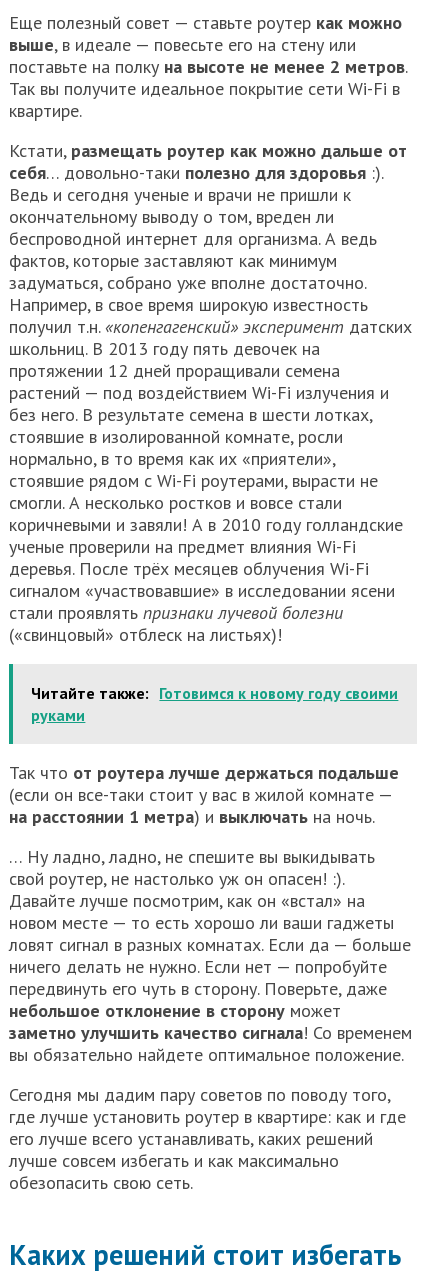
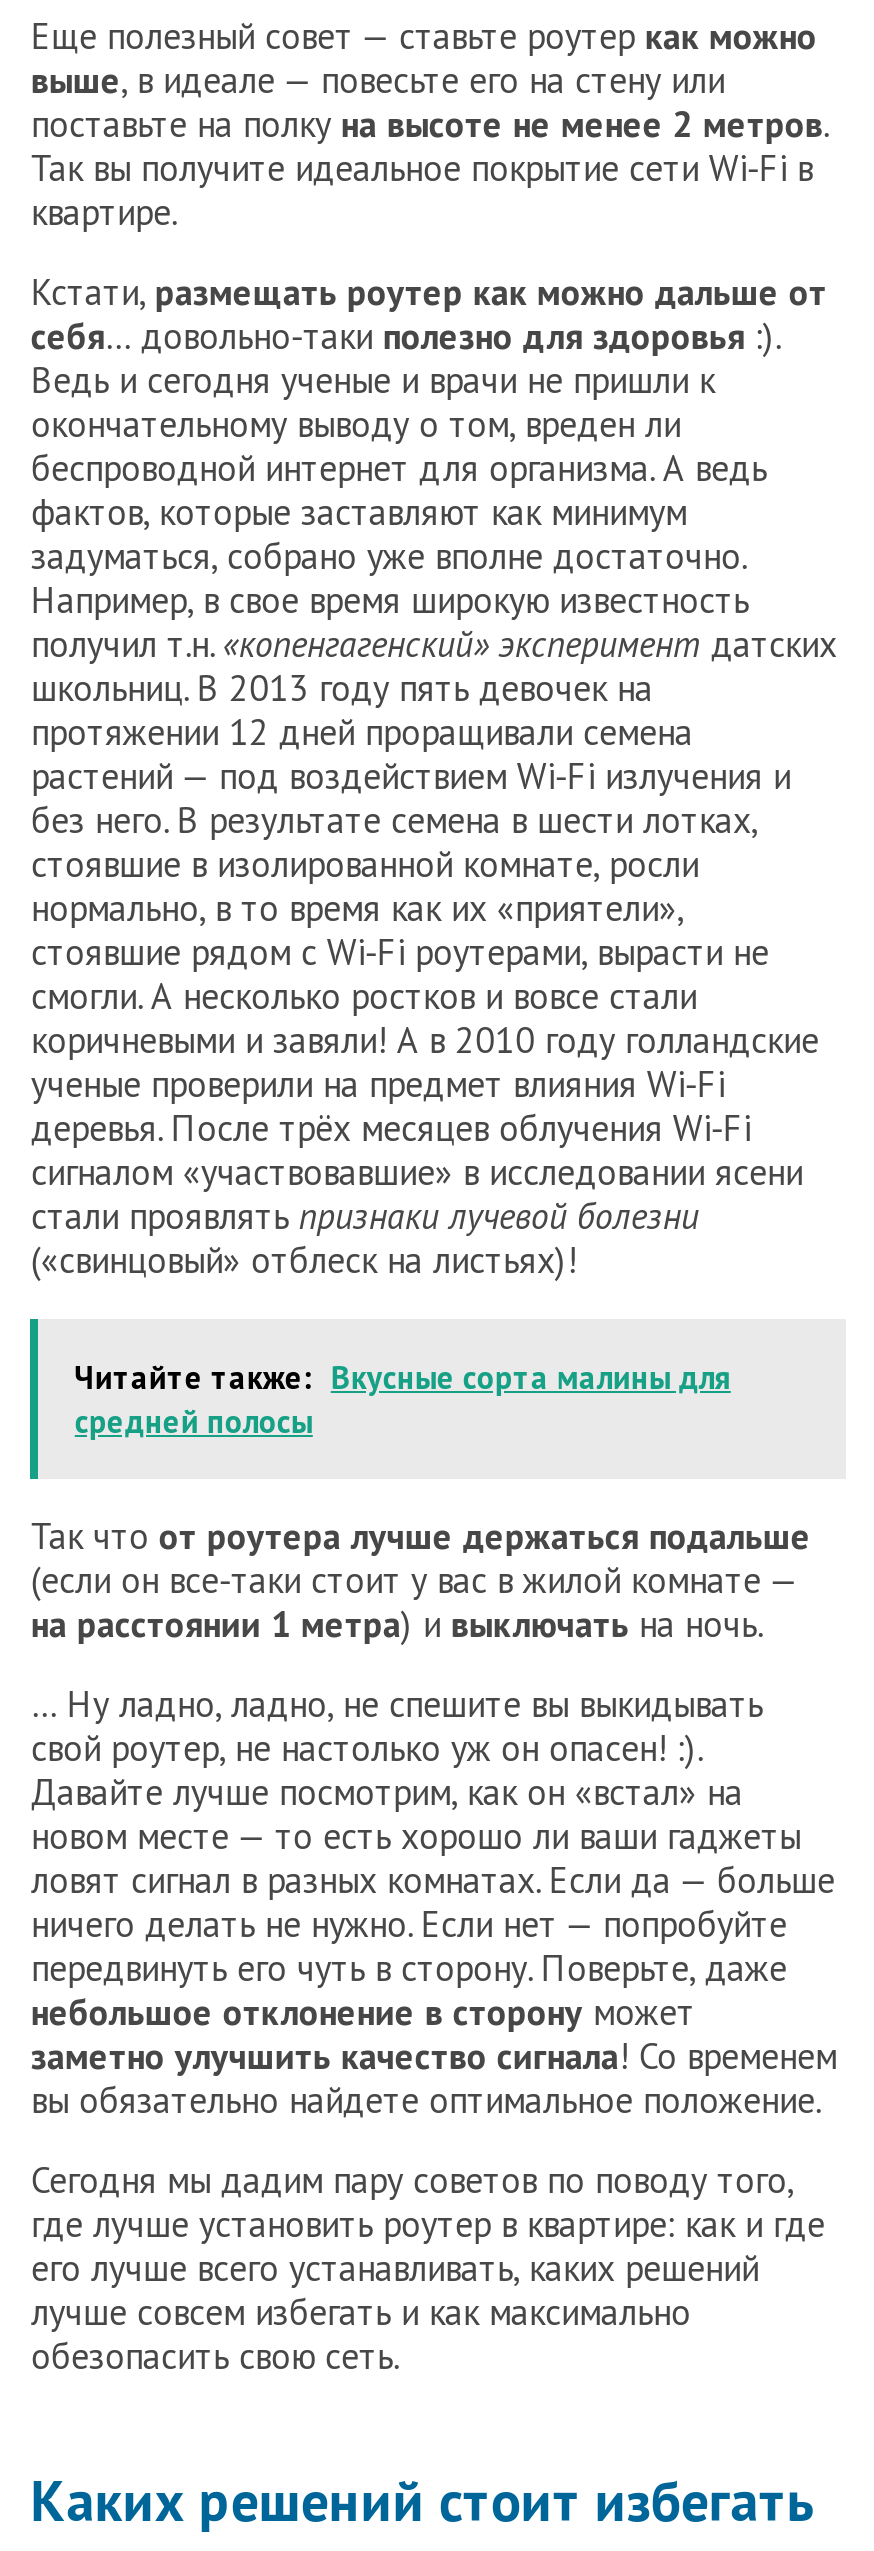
[31,683,398,725] Читайте также: Готовимся к новому году своими | руками -> [75,1356,731,1440] Читайте также: Вкусные сорта малины для | средней полосы

